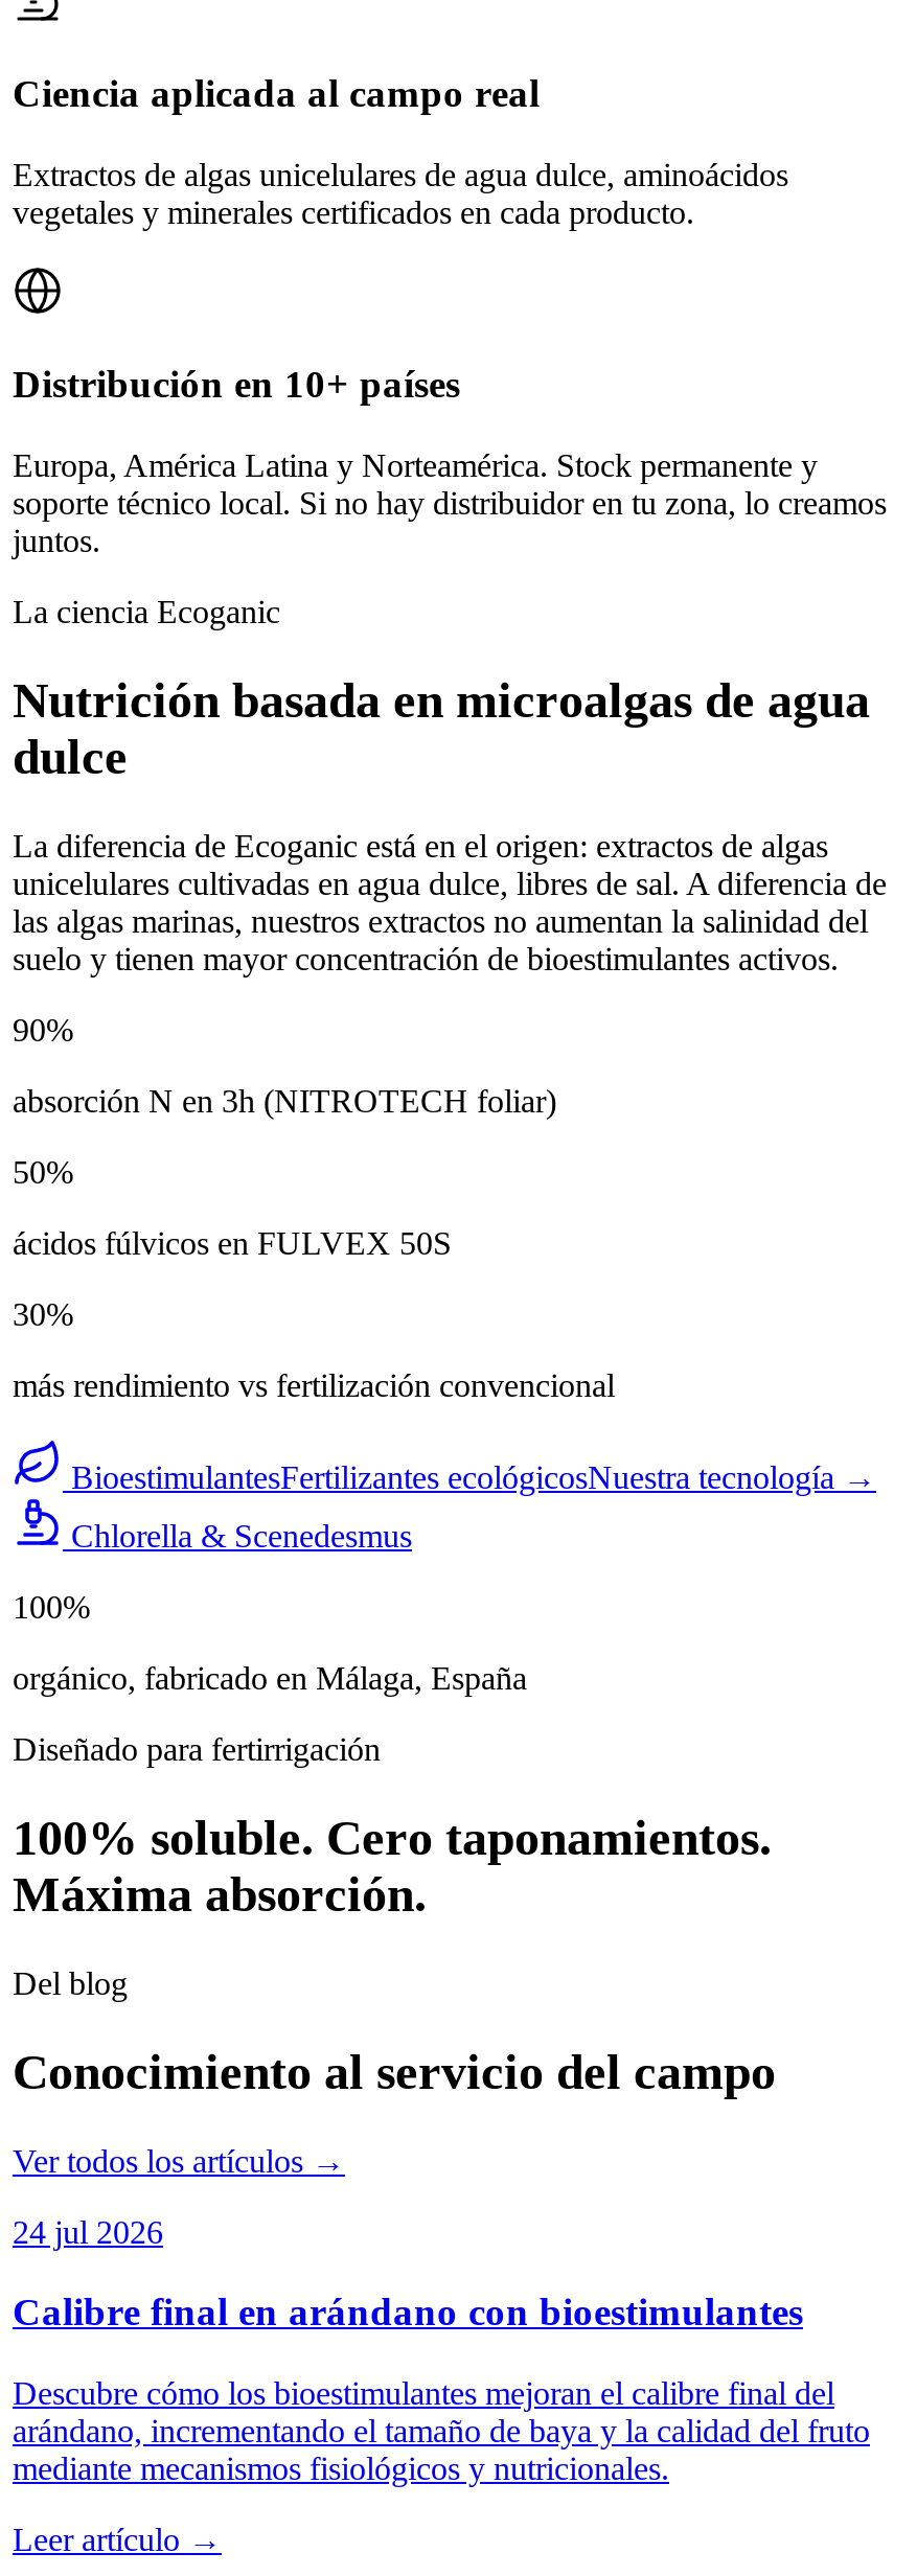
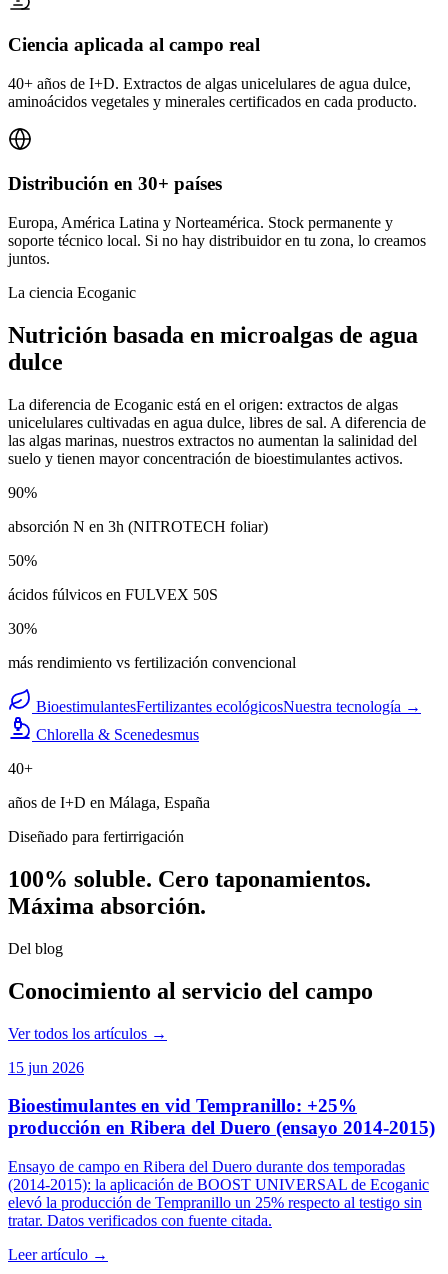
[13,156,788,230] Extractos de algas unicelulares de agua dulce, aminoácidos | vegetales y minerales certificados en cada producto. -> [8,75,417,110] 40+ años de I+D. Extractos de algas unicelulares de agua dulce, | aminoácidos vegetales y minerales certificados en cada producto.
[13,363,460,407] Distribución en 10+ países -> [8,173,222,194] Distribución en 30+ países
[13,1589,90,1625] 100% -> [8,760,33,777] 40+
[13,1660,527,1696] orgánico, fabricado en Málaga, España -> [8,794,210,811] años de I+D en Málaga, España
[13,2213,163,2249] 24 jul 2026 -> [8,1059,84,1076] 15 jun 2026
[13,2290,803,2334] Calibre final en arándano con bioestimulantes -> [8,1095,435,1138] Bioestimulantes en vid Tempranillo: +25% | producción en Ribera del Duero (ensayo 2014-2015)
[13,2375,870,2486] Descubre cómo los bioestimulantes mejoran el calibre final del | arándano, incrementando el tamaño de baya y la calidad del fruto | mediante mecanismos fisiológicos y nutricionales. -> [8,1158,429,1229] Ensayo de campo en Ribera del Duero durante dos temporadas | (2014-2015): la aplicación de BOOST UNIVERSAL de Ecoganic | elevó la producción de Tempranillo un 25% respecto al testigo sin | tratar. Datos verificados con fuente citada.

